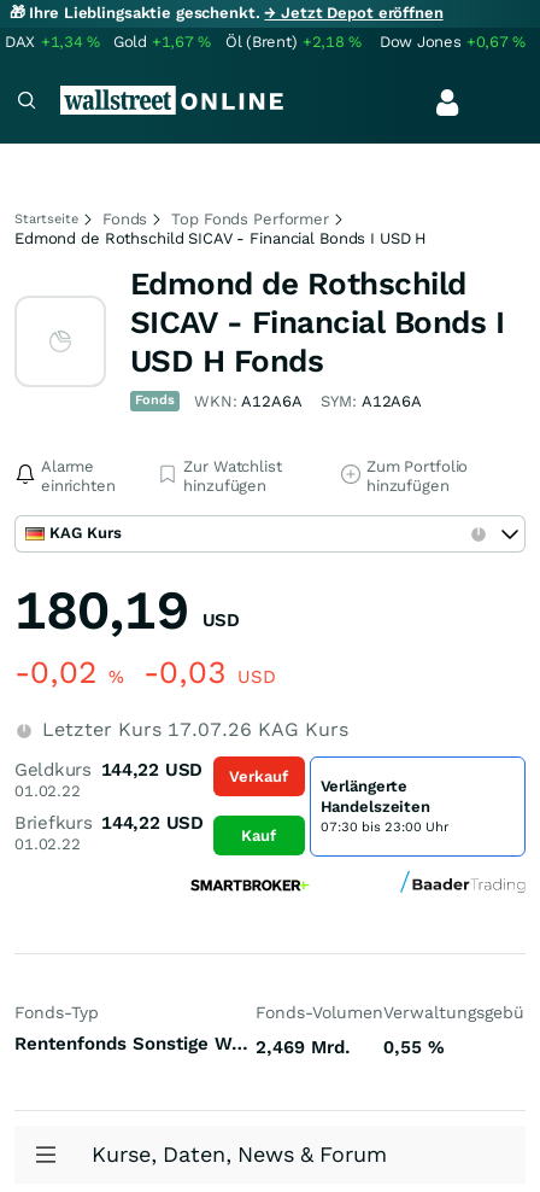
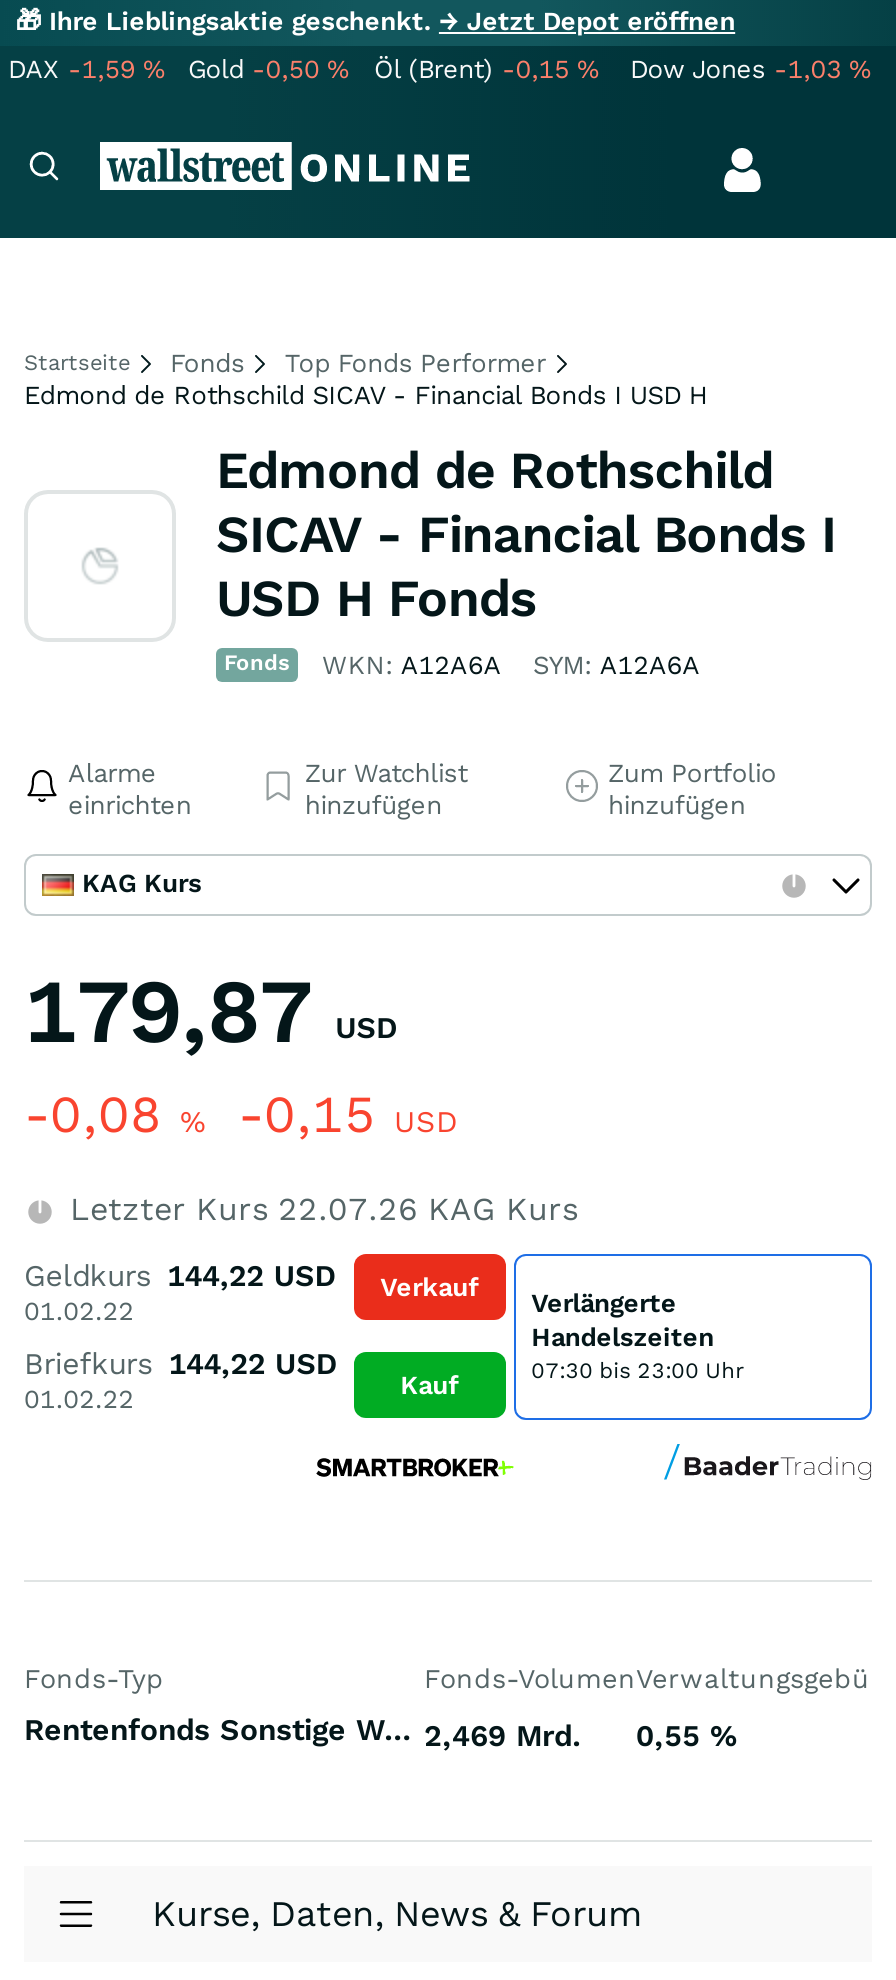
[5,33,100,51] DAX +1,34% -> [8,54,164,84] DAX -1,59%
[113,33,211,51] Gold +1,67% -> [188,54,348,84] Gold -0,50%
[225,33,362,51] Öl (Brent) +2,18% -> [374,54,598,84] Öl (Brent) -0,15%
[380,33,526,51] Dow Jones +0,67% -> [630,54,870,84] Dow Jones -1,03%
[14,578,240,642] 180,19 USD -> [24,958,397,1064] 179,87 USD
[14,654,276,690] -0,02% -0,03 USD -> [24,1084,458,1144] -0,08% -0,15 USD
[36,718,348,741] Letzter Kurs 17.07.26 KAG Kurs -> [60,1190,578,1228] Letzter Kurs 22.07.26 KAG Kurs

